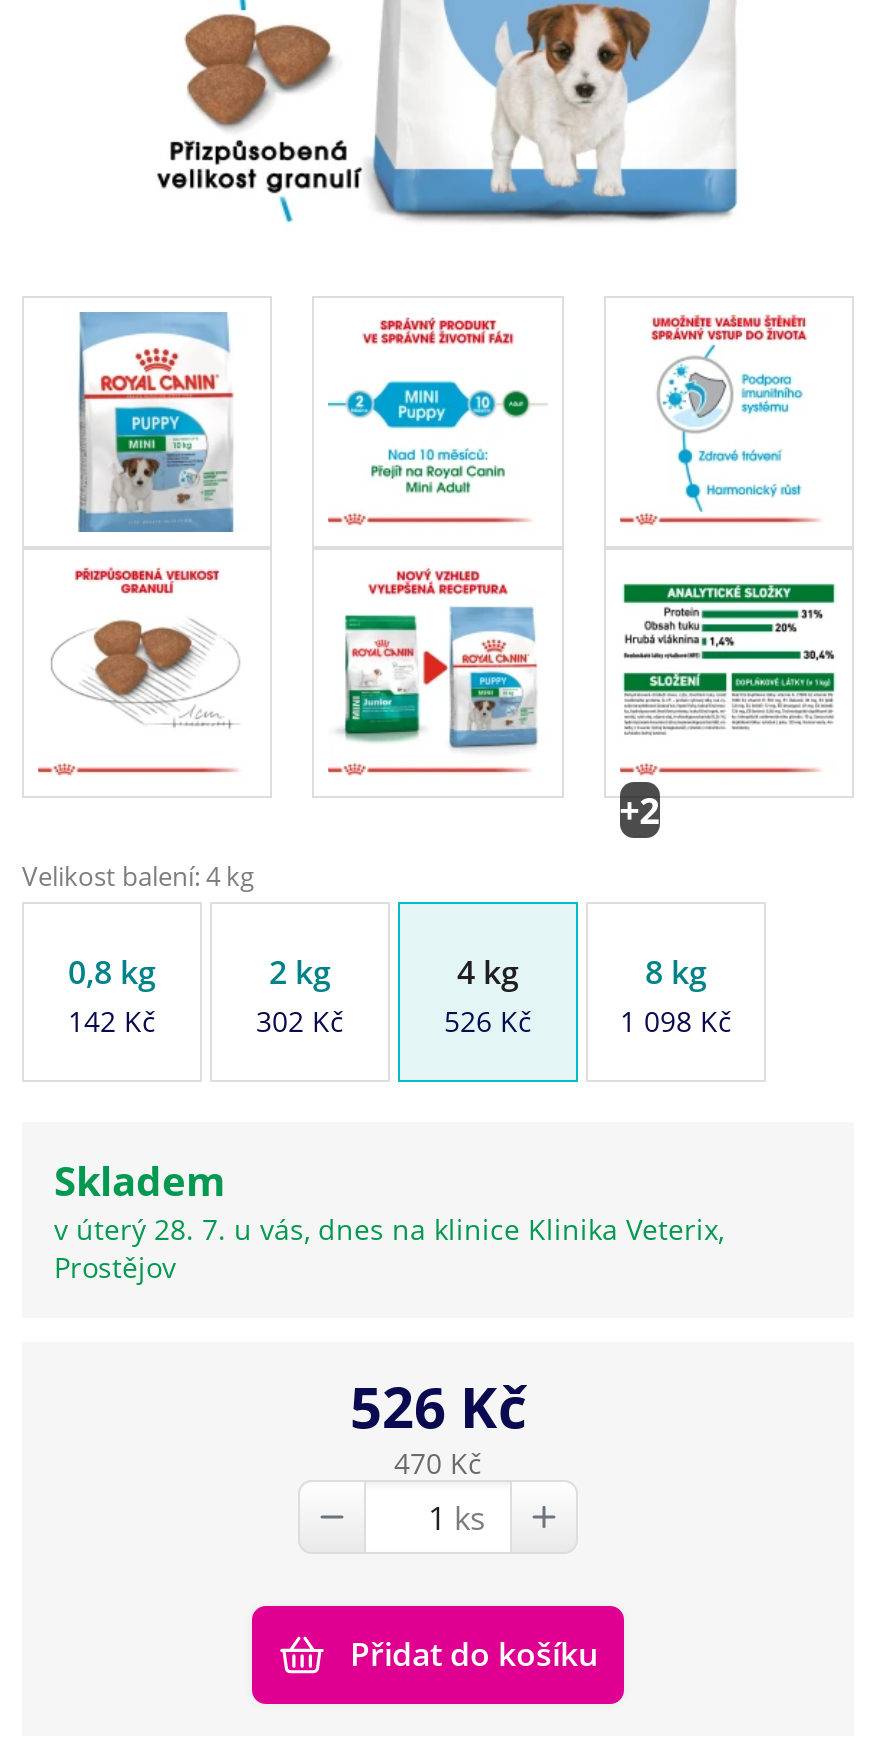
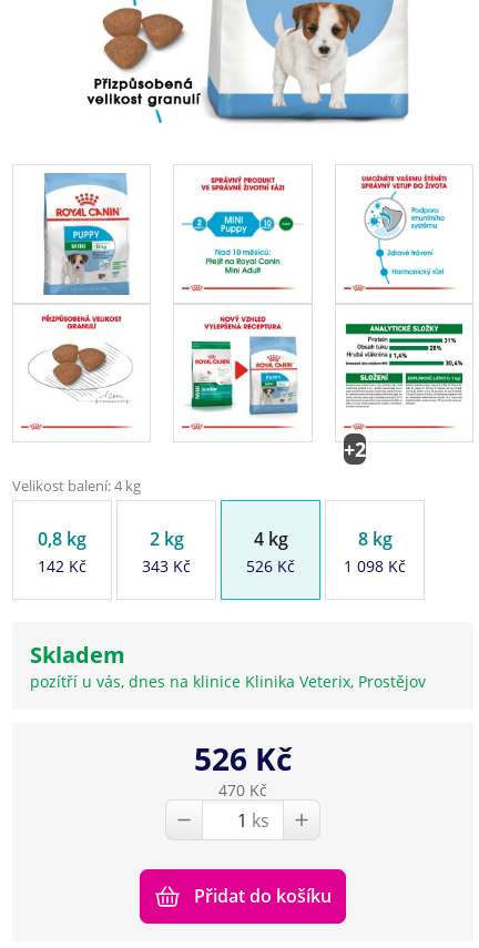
[256,1001,344,1039] 302 Kč -> [142,555,191,576] 343 Kč
[54,1210,724,1286] v úterý 28. 7. u vás, dnes na klinice Klinika Veterix, | Prostějov -> [30,671,426,692] pozítří u vás, dnes na klinice Klinika Veterix, Prostějov

